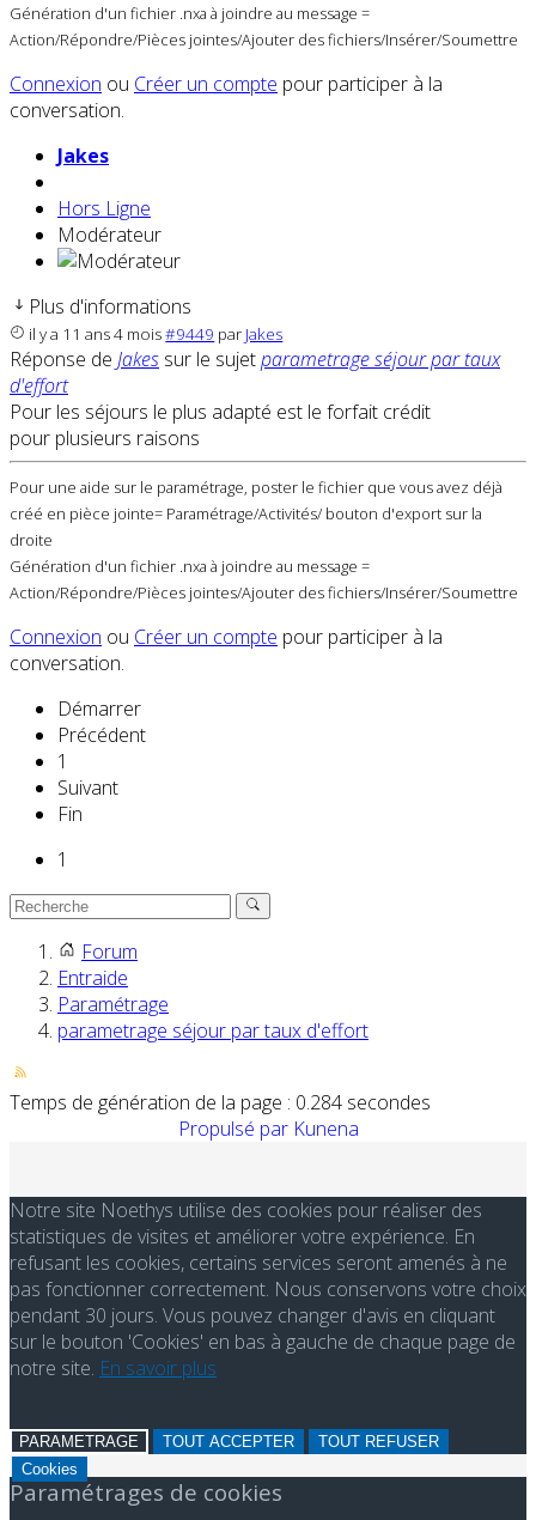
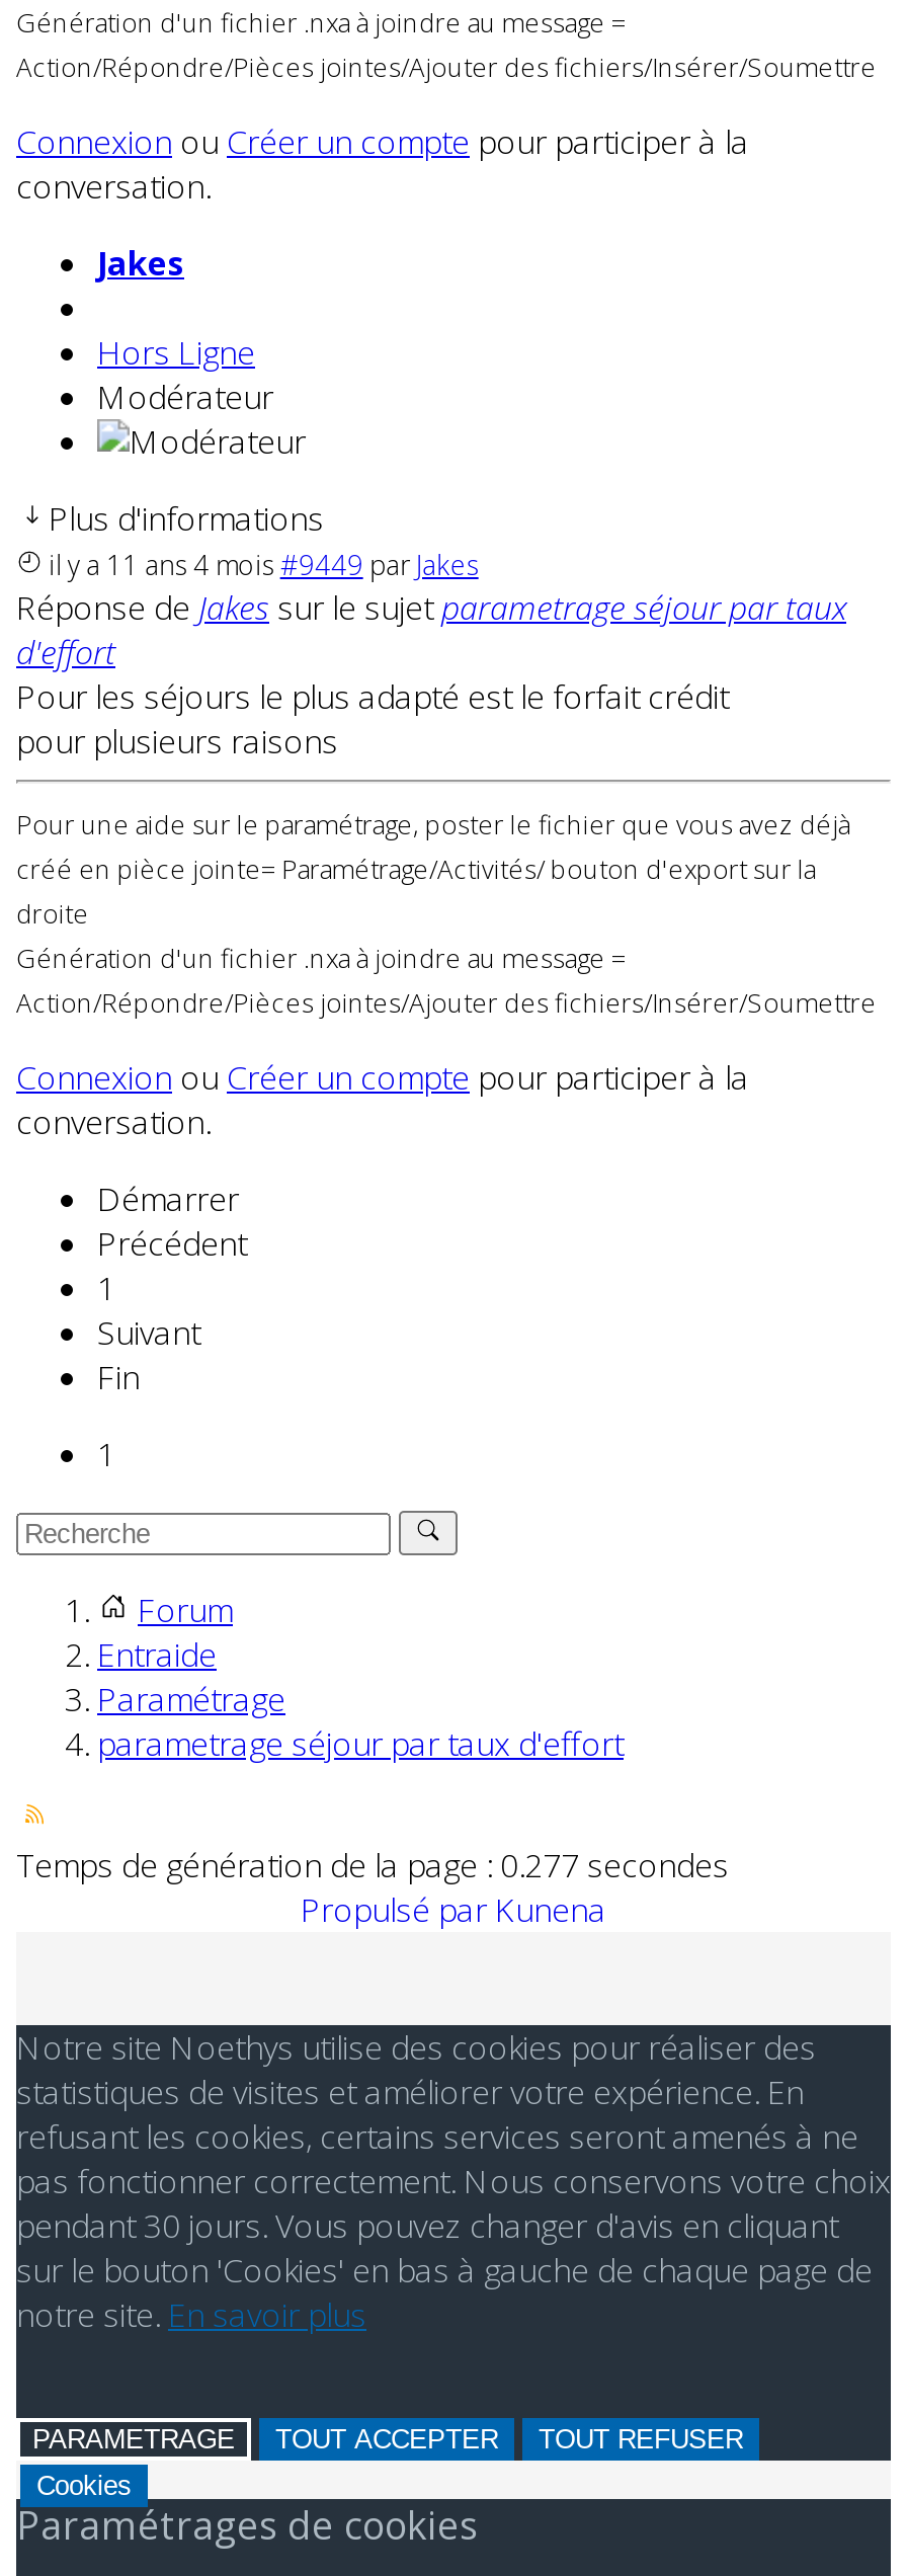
[10,1089,431,1116] Temps de génération de la page : 0.284 secondes -> [16,1844,729,1888] Temps de génération de la page : 0.277 secondes

